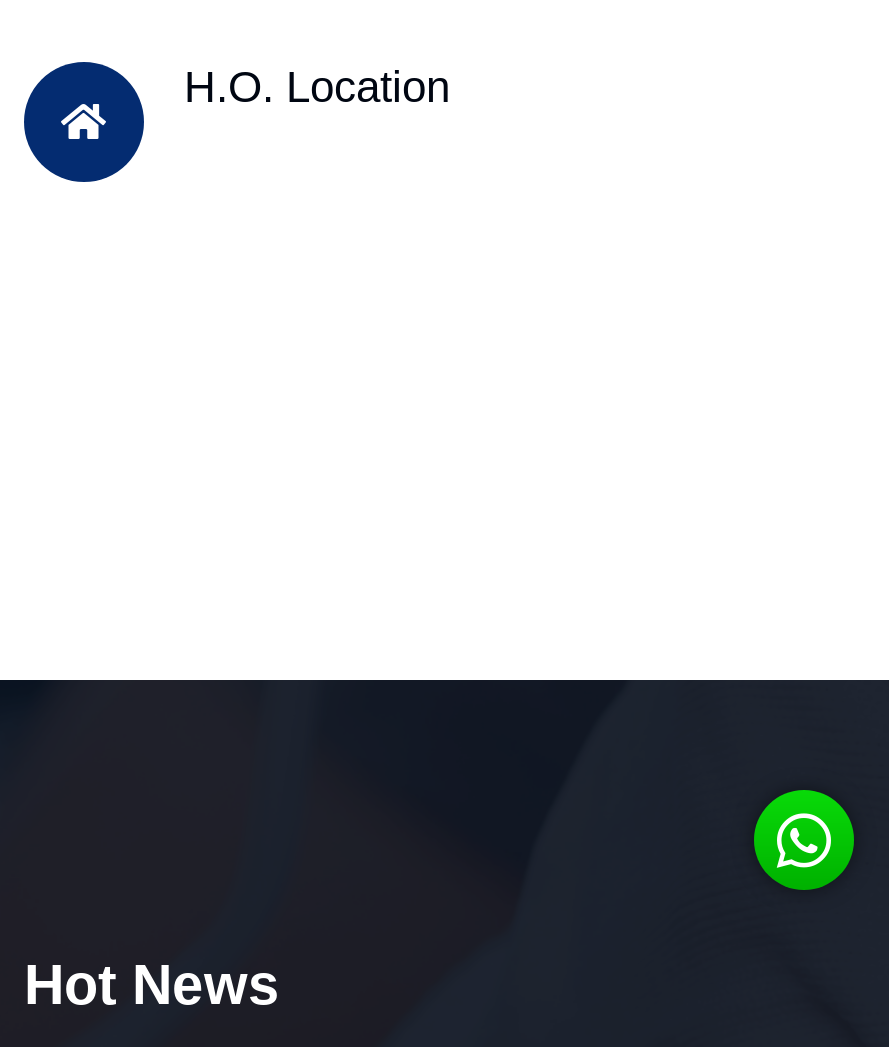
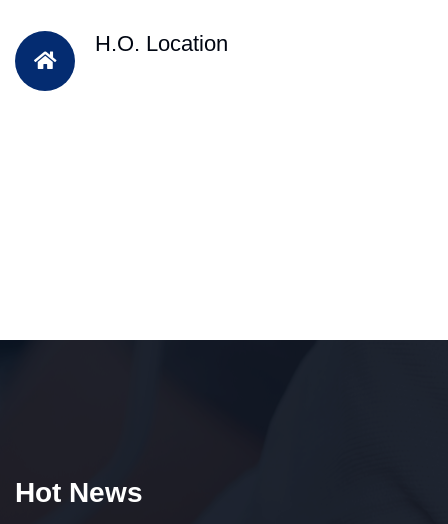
[752,788,856,892] [image] -> none

